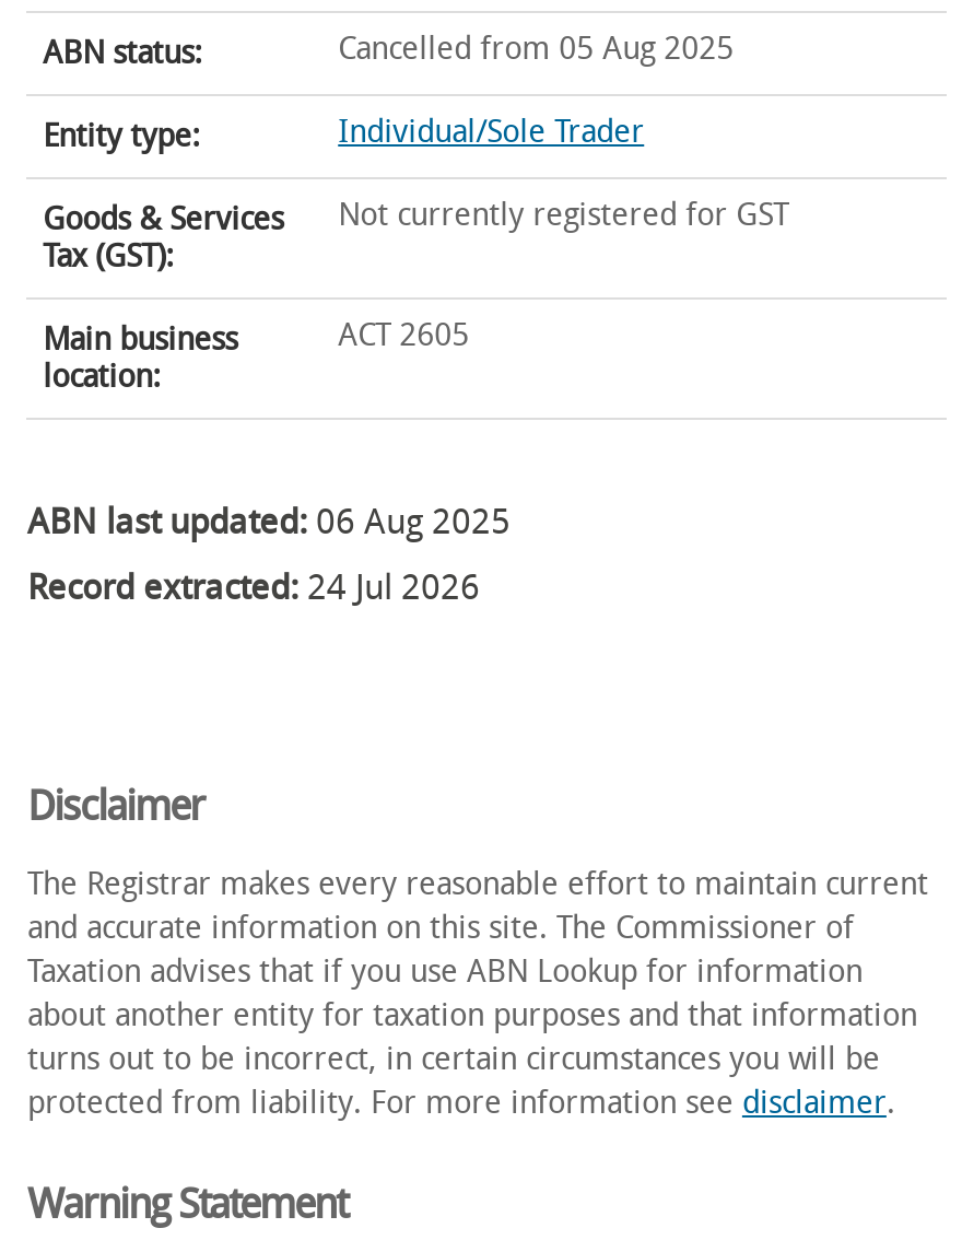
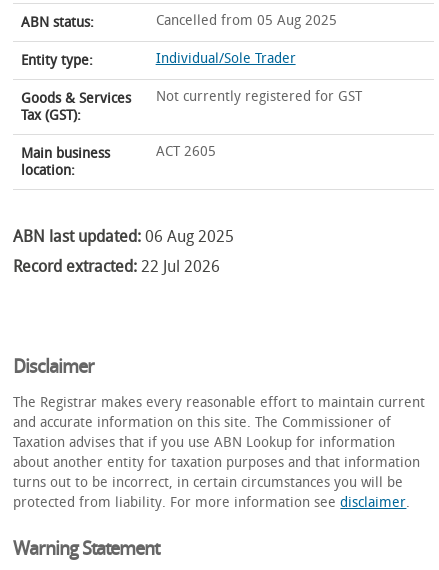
[27,566,480,608] Record extracted: 24 Jul 2026 -> [13,257,220,276] Record extracted: 22 Jul 2026

